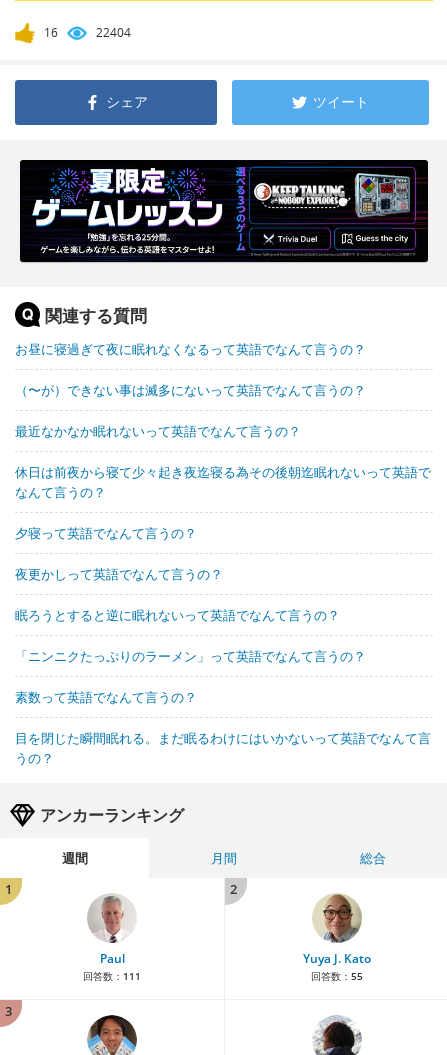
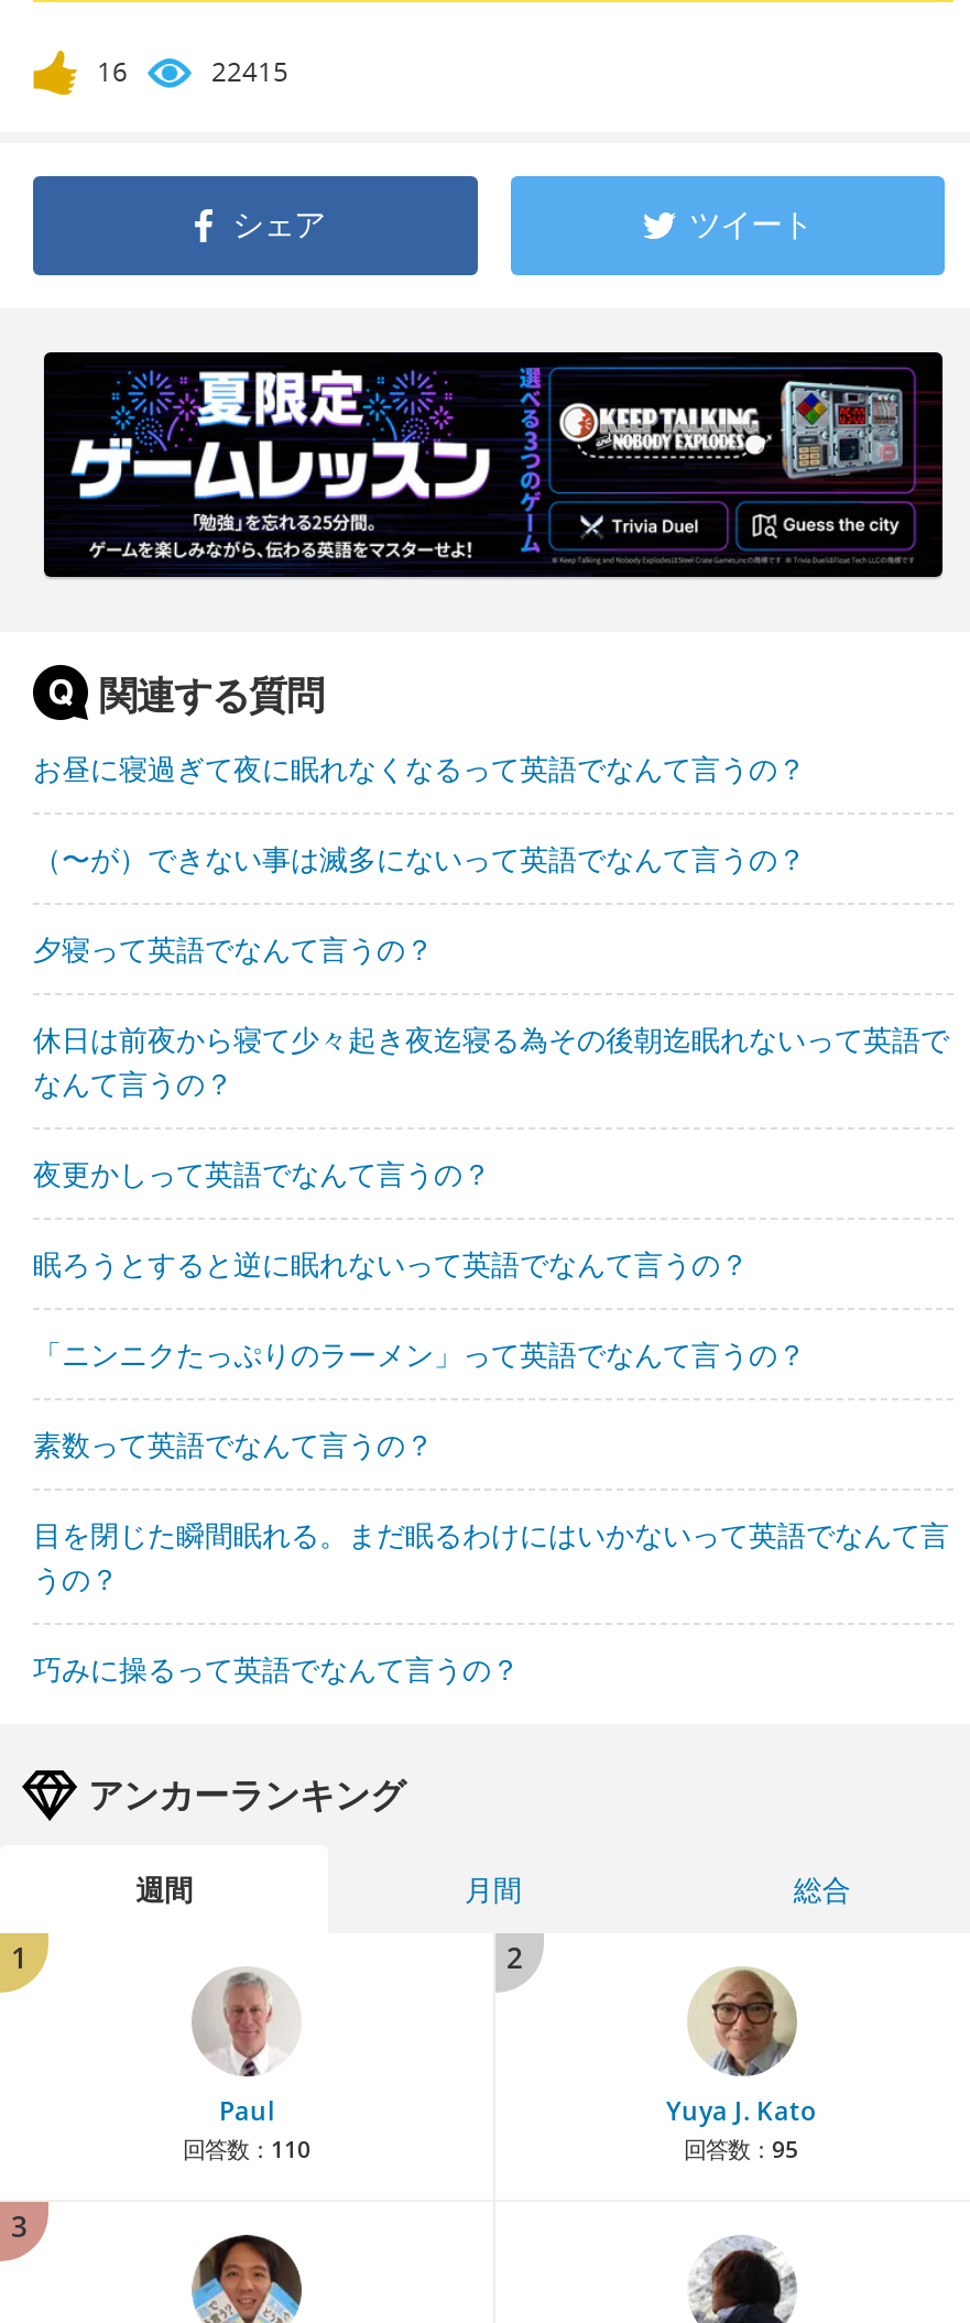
[96,24,131,41] 22404 -> [211,52,288,89] 22415
[15,422,301,440] 最近なかなか眠れないって英語でなんて言うの？ -> none
moved [15,524,197,542] -> [33,928,434,968]: 夕寝って英語でなんて言うの？
moved [15,565,431,767] -> [33,1153,949,1598]: 夜更かしって英語でなんて言うの？ | 眠ろうとすると逆に眠れないって英語でなんて言うの？ | 「ニンニクたっぷりのラーメン」って英語でなんて言うの？ | 素数って英語でなんて言うの？ | 目を閉じた瞬間眠れる。まだ眠るわけにはいかないって英語でなんて言 | うの？
none -> [33,1648,520,1688] 巧みに操るって英語でなんて言うの？
[83,969,141,983] 回答数：111 -> [183,2133,310,2164] 回答数：110
[310,969,362,983] 回答数：55 -> [684,2133,798,2164] 回答数：95

